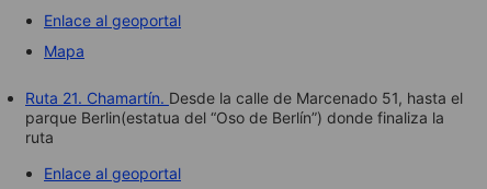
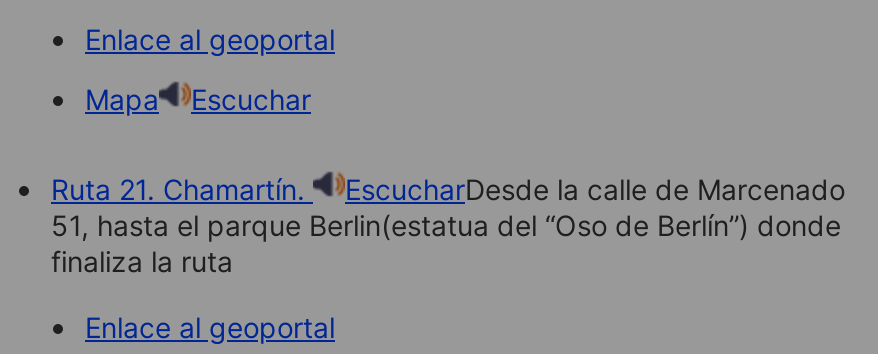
[25,89,463,147] Ruta 21. Chamartín. Desde la calle de Marcenado 51, hasta el | parque Berlin(estatua del “Oso de Berlín”) donde finaliza la | ruta -> [51,83,845,279] Escuchar | Ruta 21. Chamartín. | EscucharDesde la calle de Marcenado | 51, hasta el parque Berlin(estatua del “Oso de Berlín”) donde | finaliza la ruta

